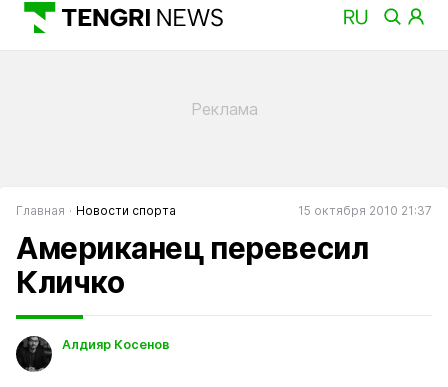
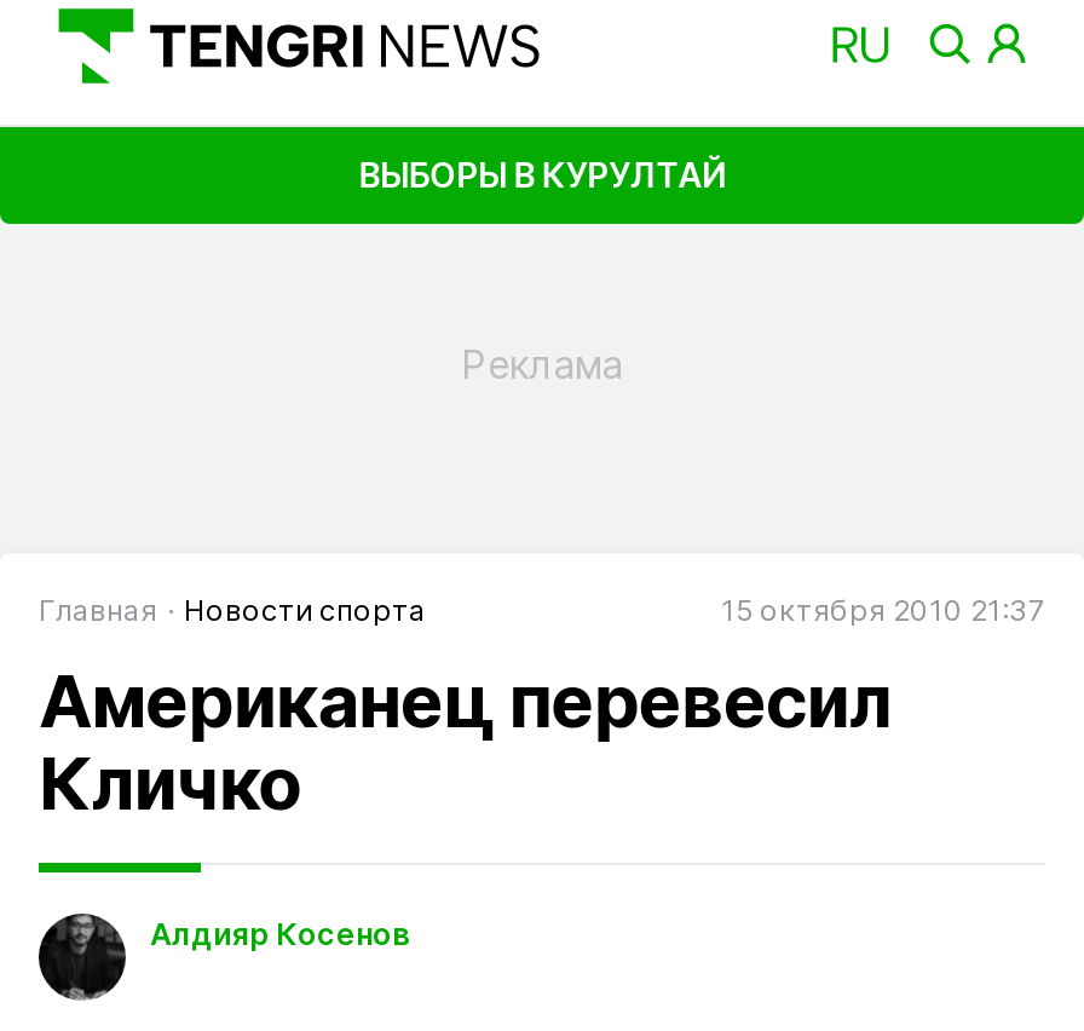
none -> [359,153,725,194] ВЫБОРЫ В КУРУЛТАЙ

